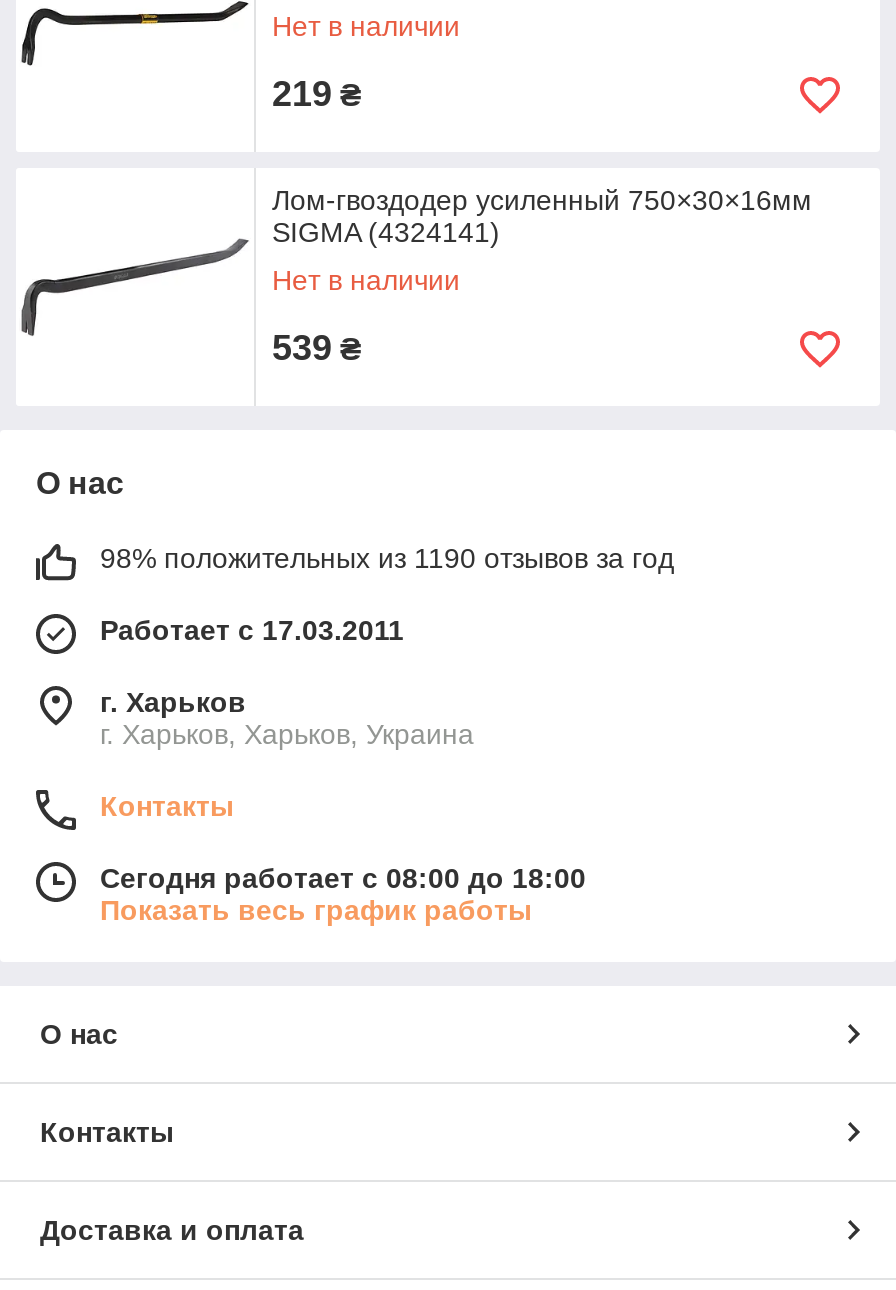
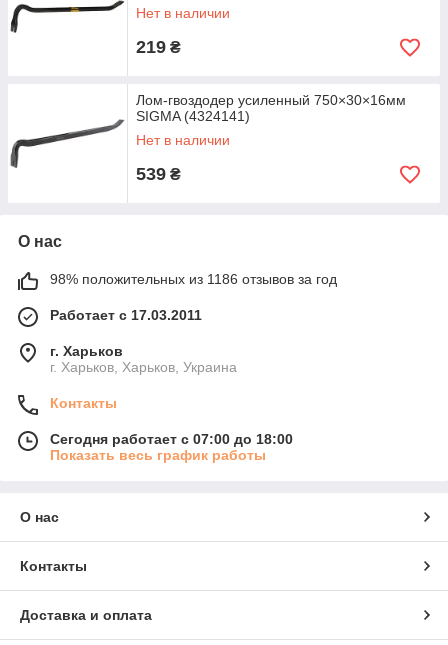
[100,542,674,574] 98% положительных из 1190 отзывов за год -> [50,271,337,287] 98% положительных из 1186 отзывов за год
[100,862,586,894] Сегодня работает с 08:00 до 18:00 -> [50,431,293,447] Сегодня работает с 07:00 до 18:00

